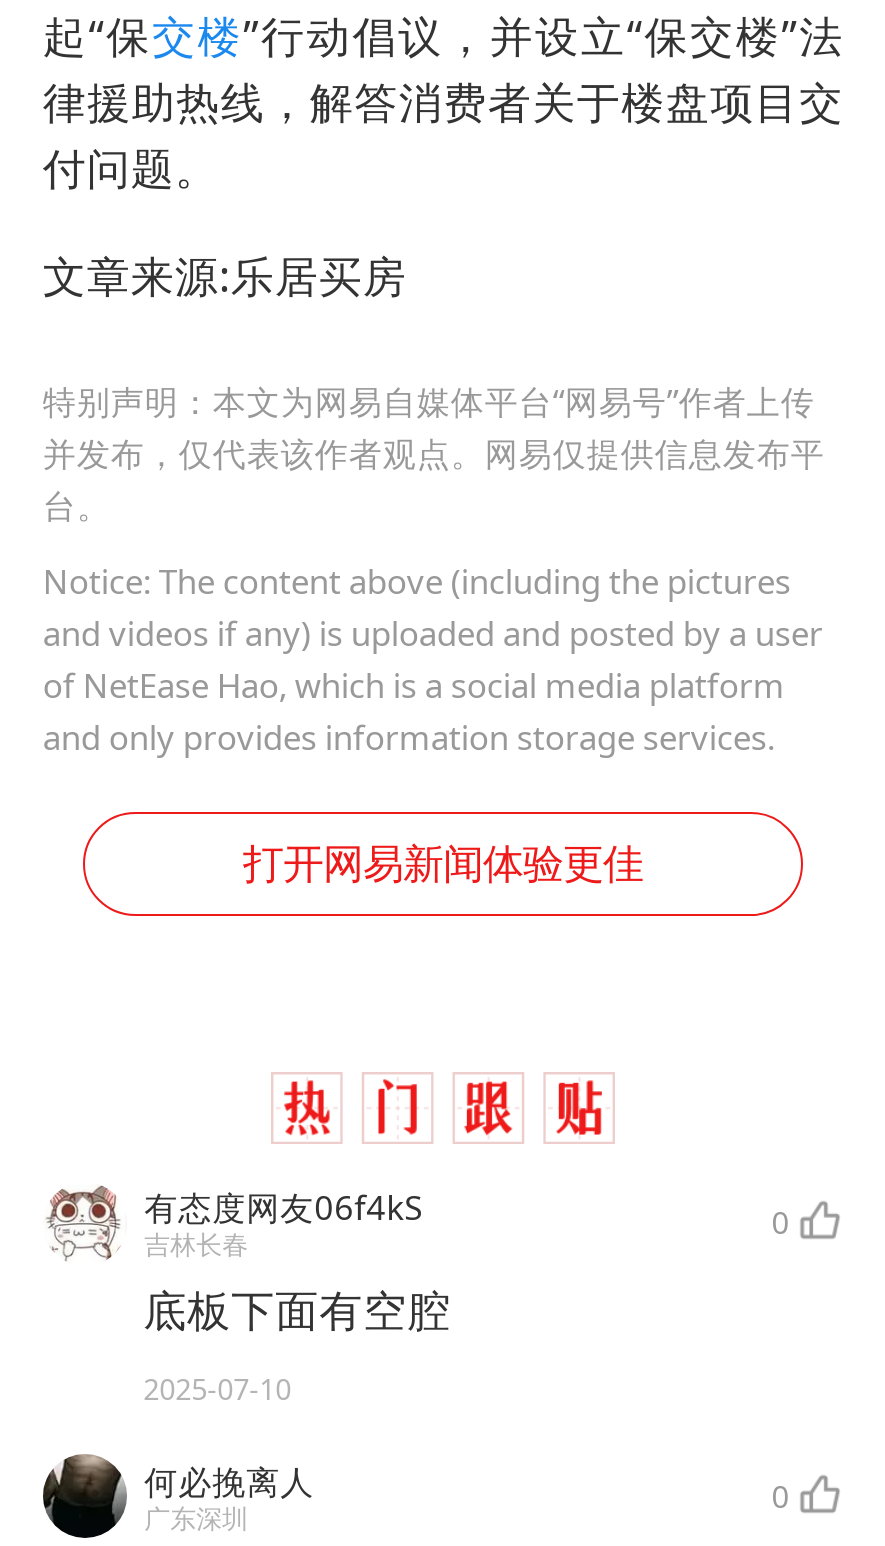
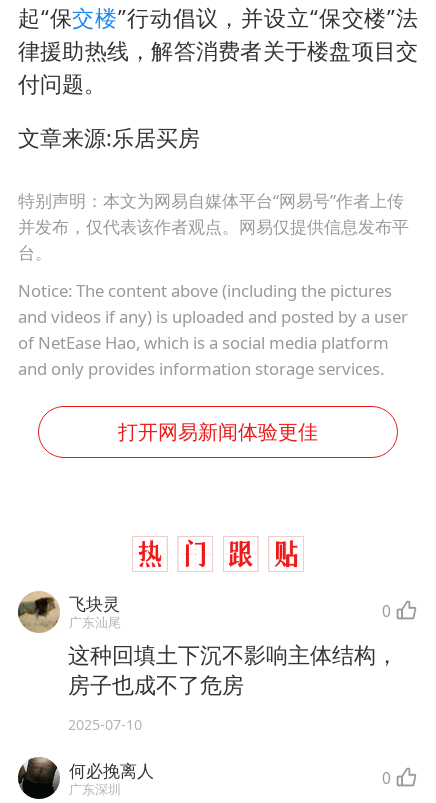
[43,1182,422,1262] [image] | 有态度网友06f4kS | 吉林长春 -> [17,590,121,634] [image] | 飞块灵 | 广东汕尾
[143,1279,451,1337] 底板下面有空腔 -> [68,640,398,699] 这种回填土下沉不影响主体结构， | 房子也成不了危房

